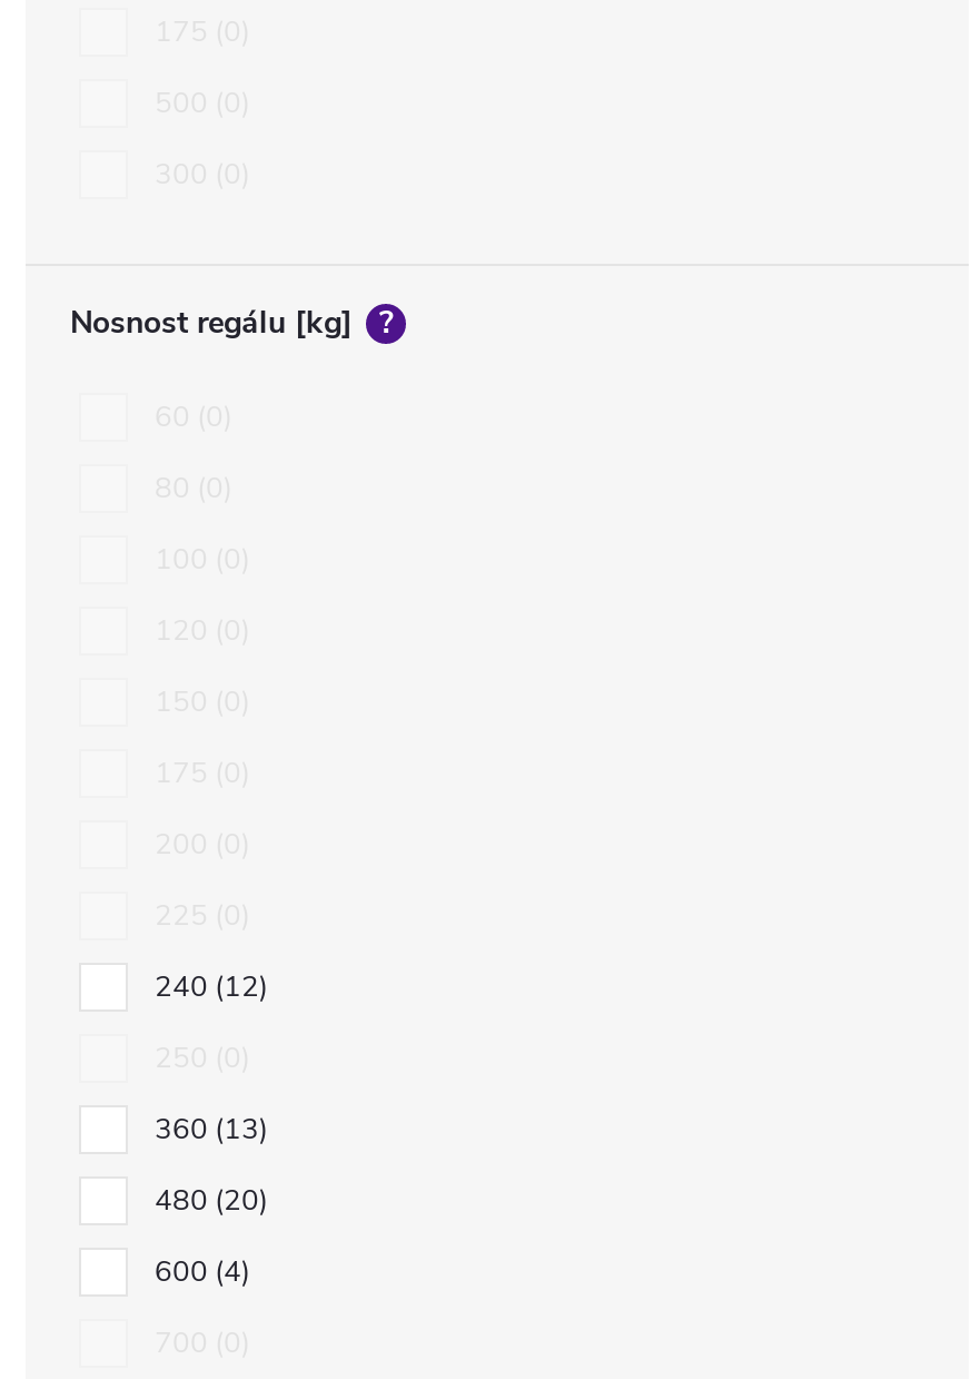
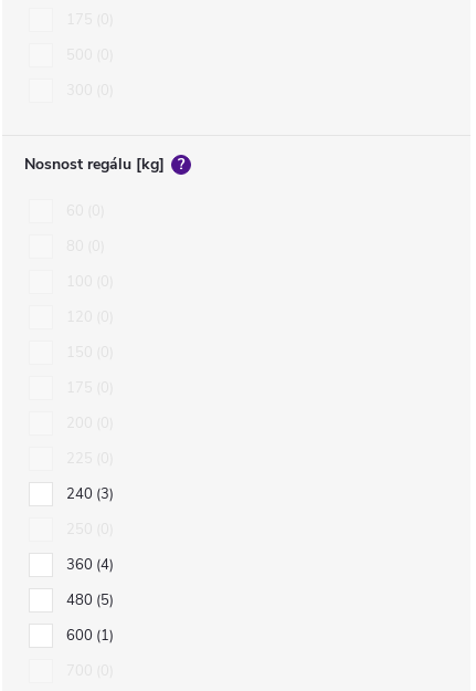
[155,967,259,1007] 240 12 -> [66,484,109,504] 240 3
[155,1110,259,1150] 360 13 -> [66,555,109,575] 360 4
[155,1181,259,1221] 480 20 -> [66,590,109,610] 480 5
[155,1252,241,1292] 600 4 -> [66,626,109,646] 600 1

